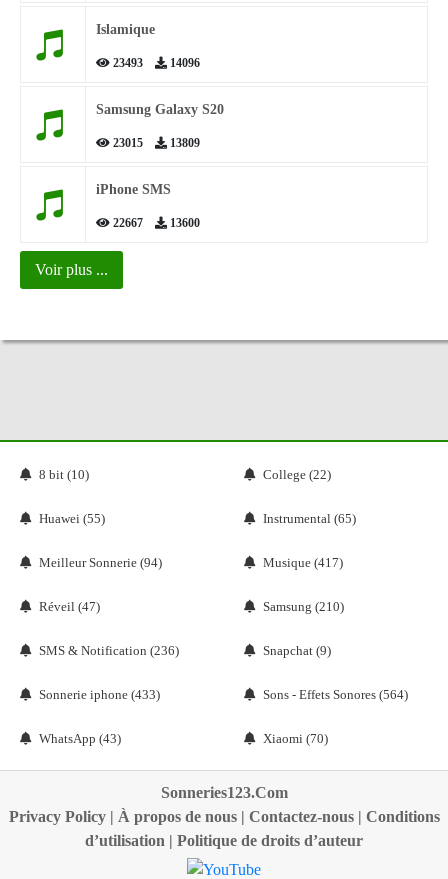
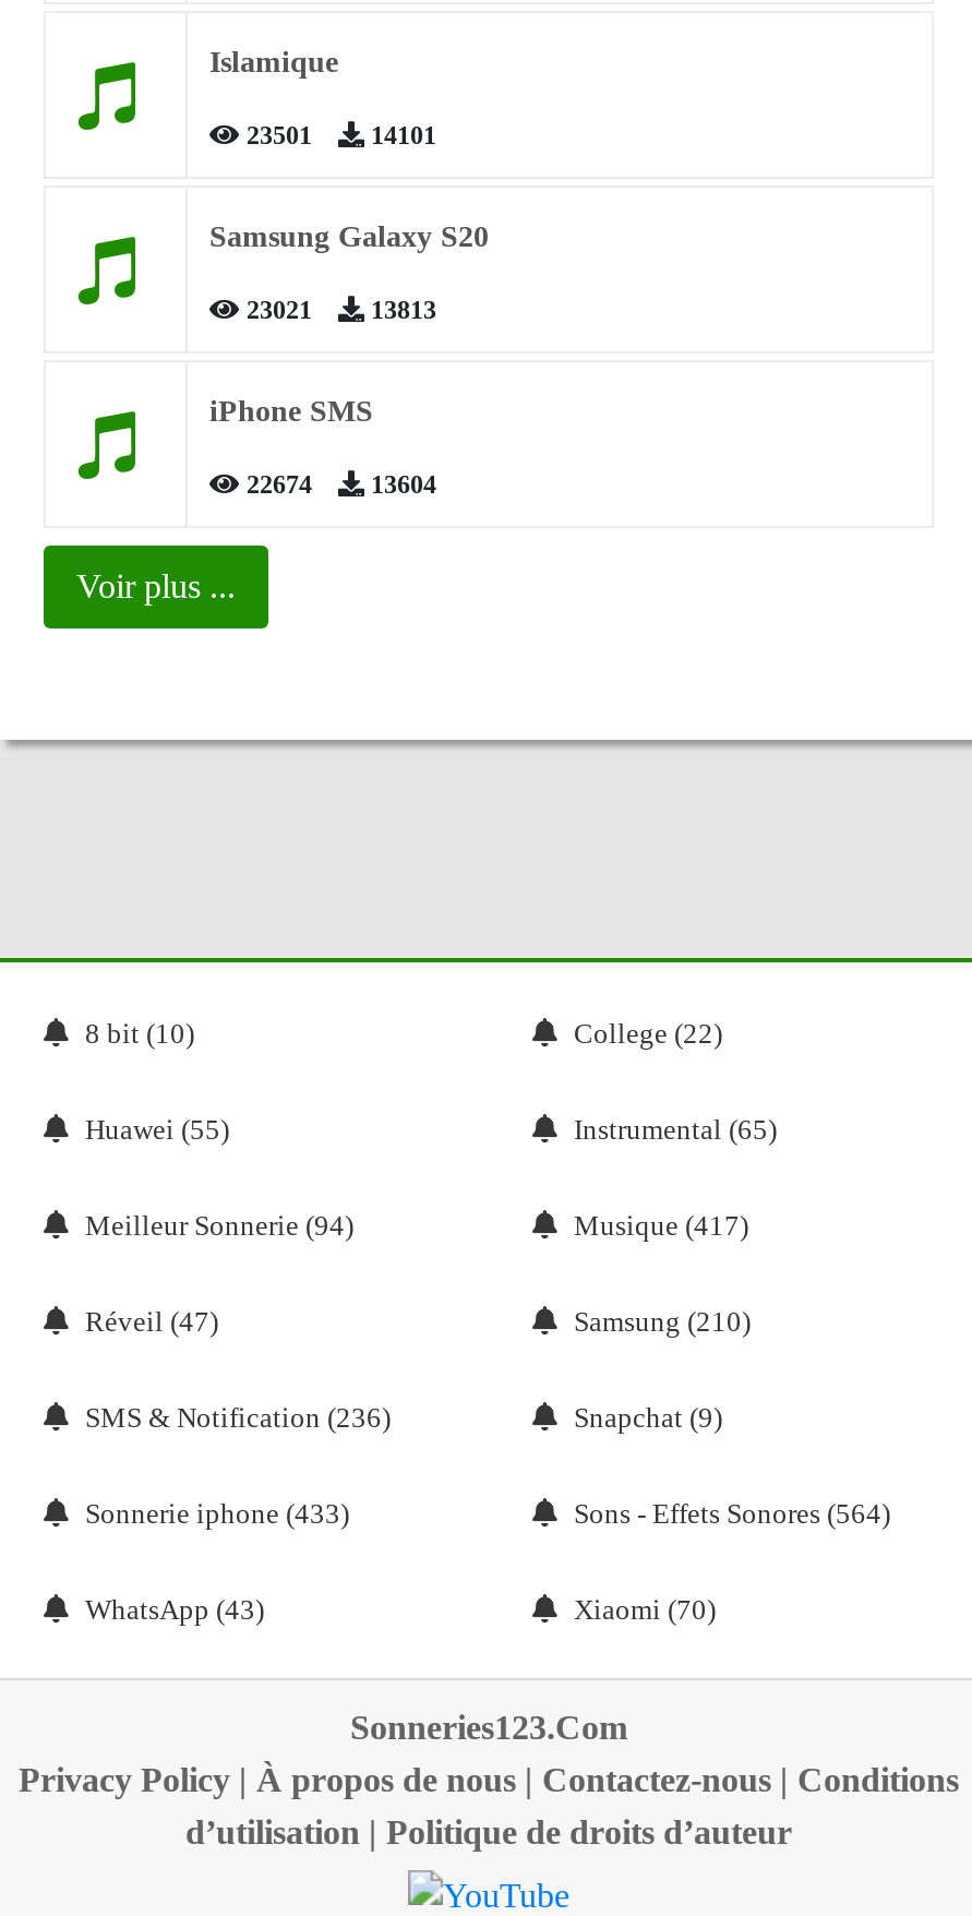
[110,56,143,69] 23493 -> [240,120,312,148] 23501
[167,56,200,69] 14096 -> [364,120,436,148] 14101
[110,136,143,149] 23015 -> [240,295,312,323] 23021
[167,136,200,149] 13809 -> [364,295,436,323] 13813
[110,216,143,229] 22667 -> [240,469,312,498] 22674
[167,216,200,229] 13600 -> [364,469,436,498] 13604

